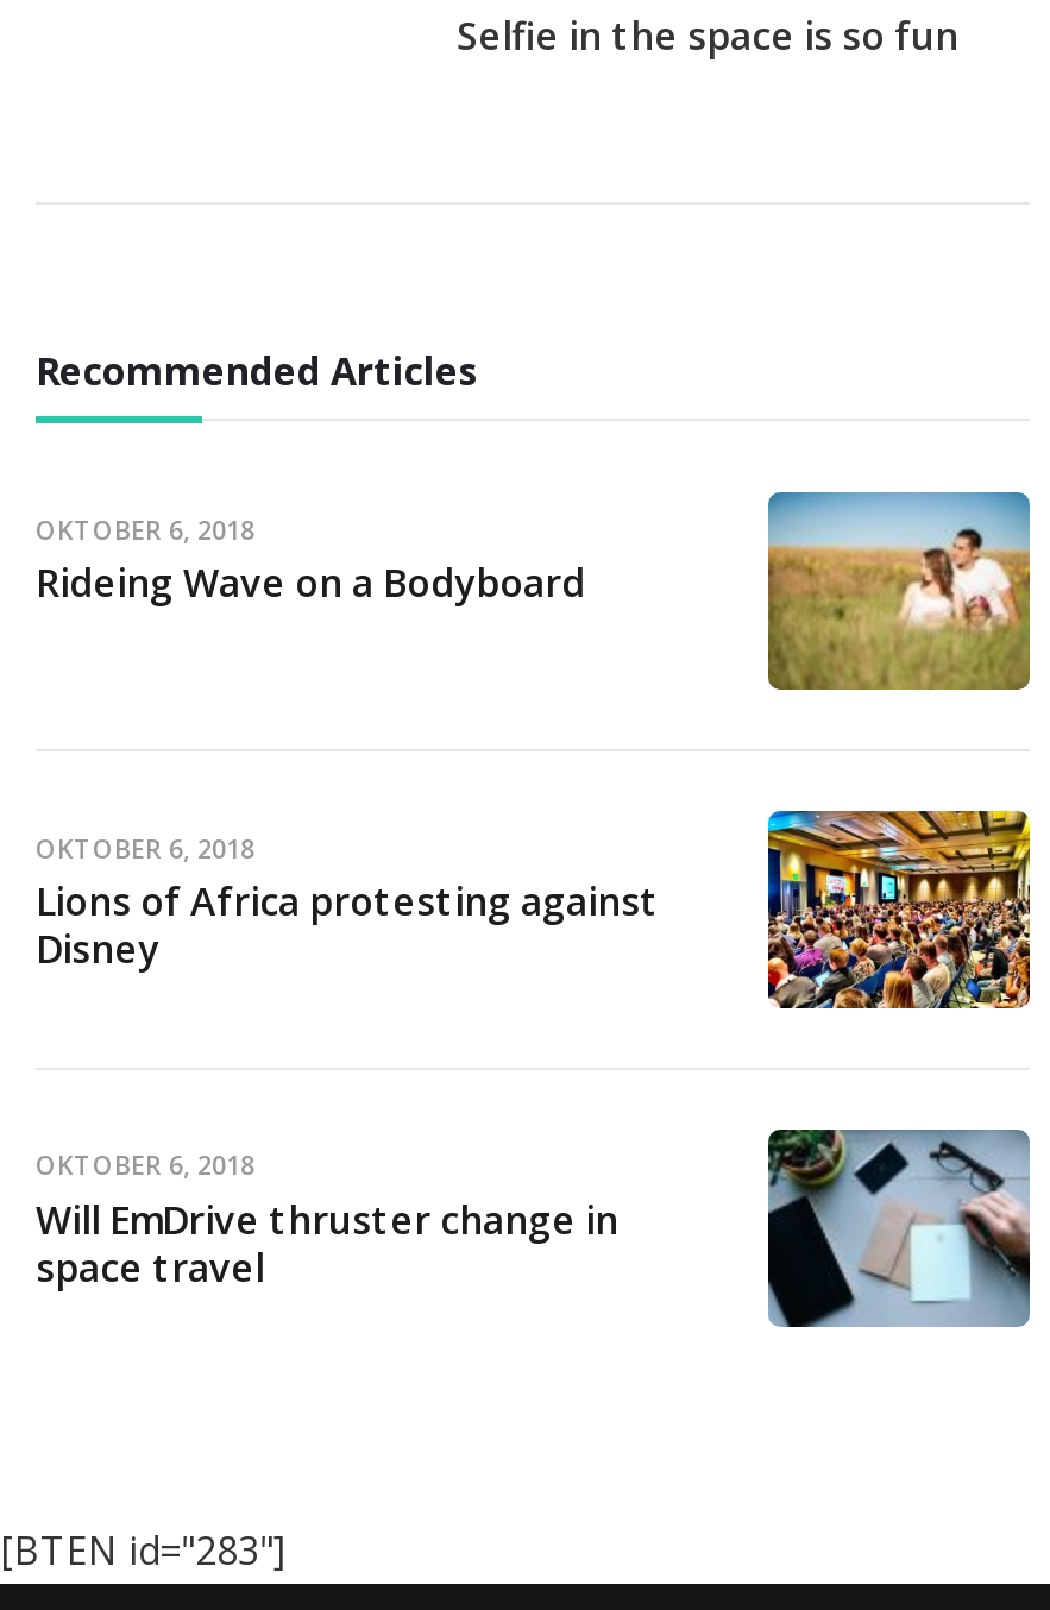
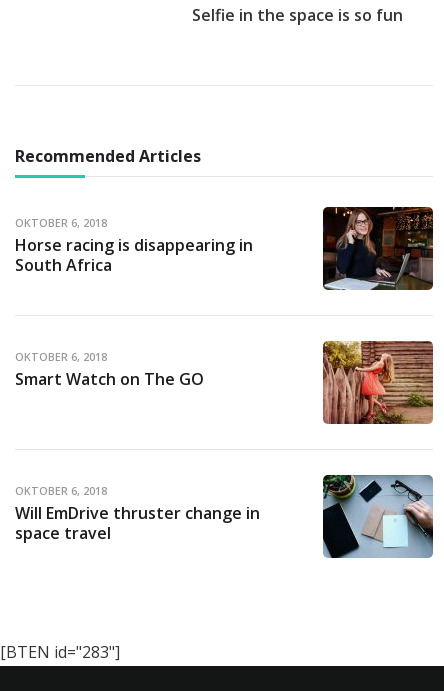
[766,490,1032,692] [image] -> [322,206,434,291] [image]
[36,556,585,609] Rideing Wave on a Bodyboard -> [15,234,253,276] Horse racing is disappearing in | South Africa
[766,809,1032,1011] [image] -> [322,340,434,425] [image]
[36,875,659,975] Lions of Africa protesting against | Disney -> [15,368,204,390] Smart Watch on The GO

